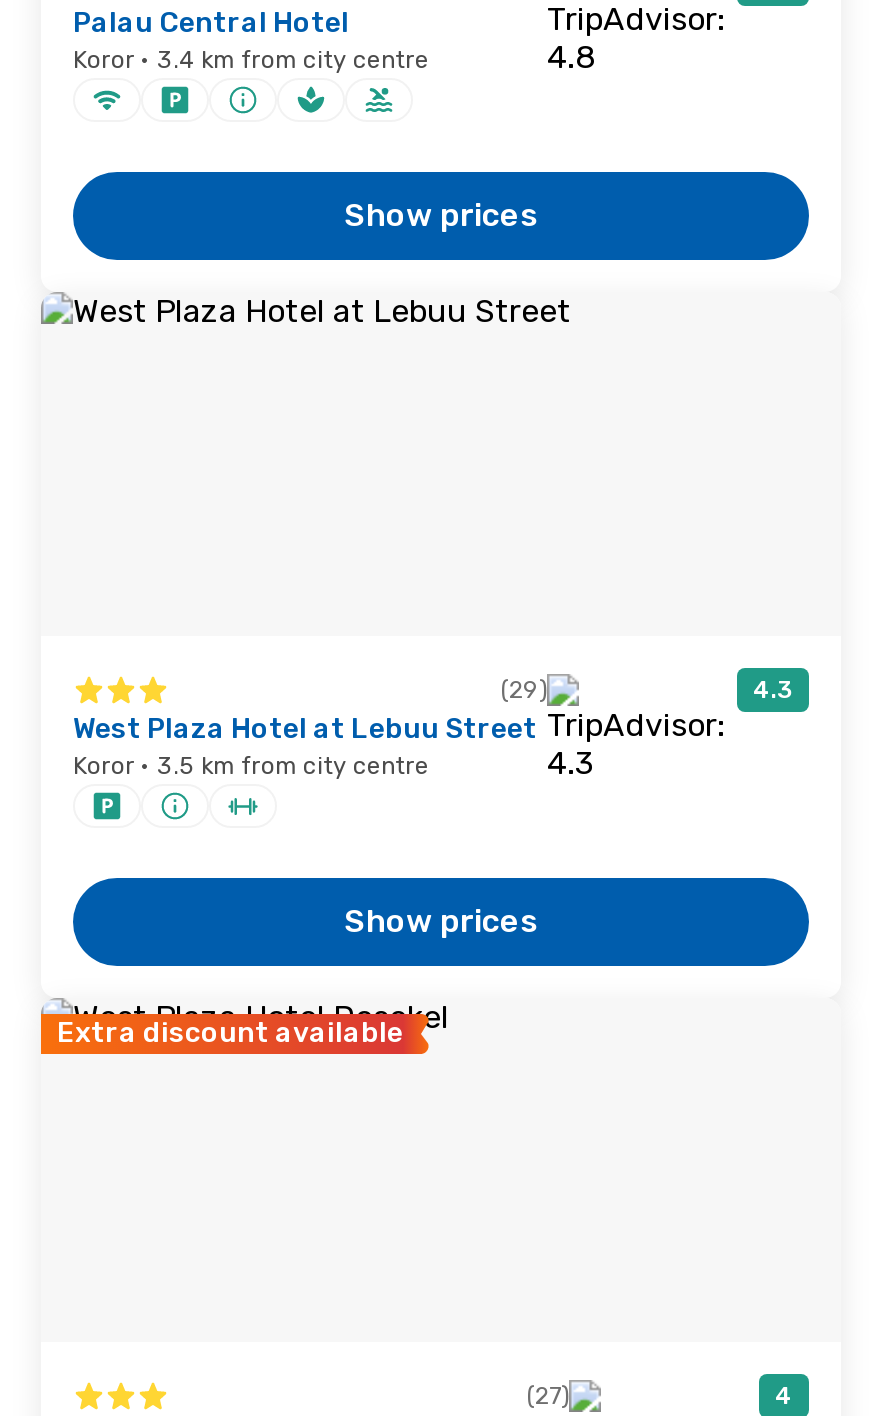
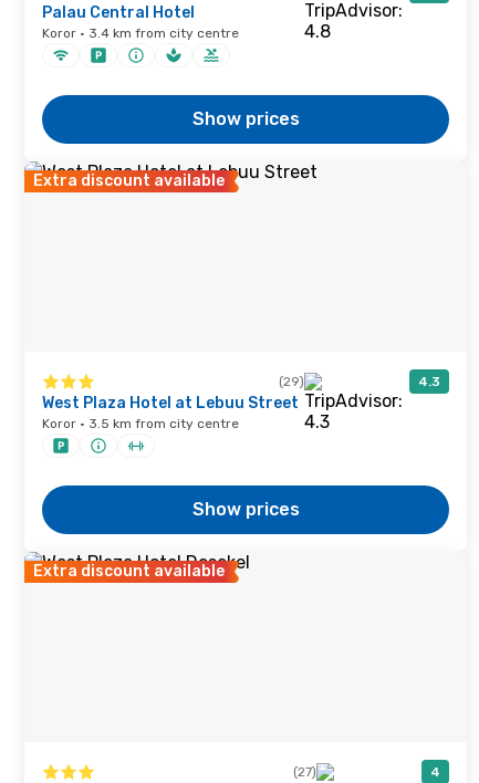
none -> [33,171,225,190] Extra discount available

